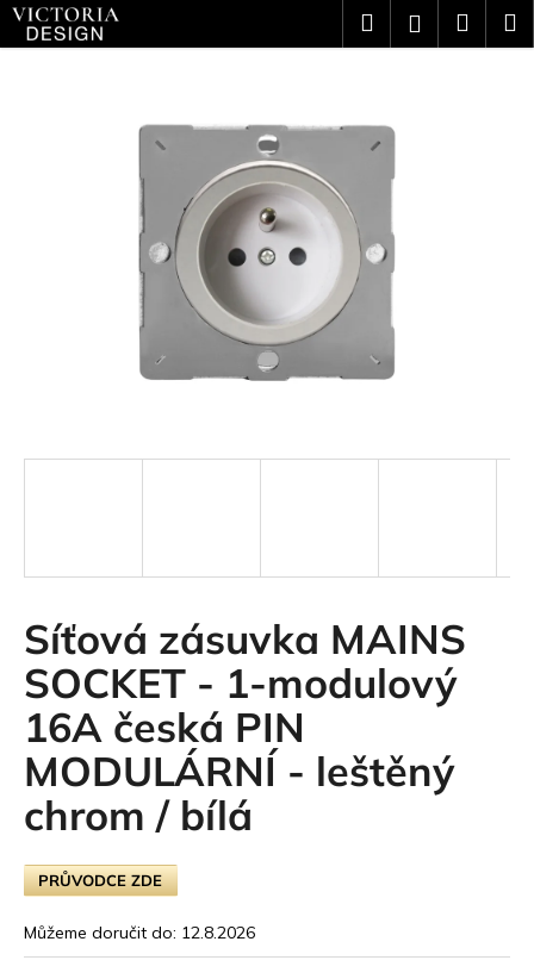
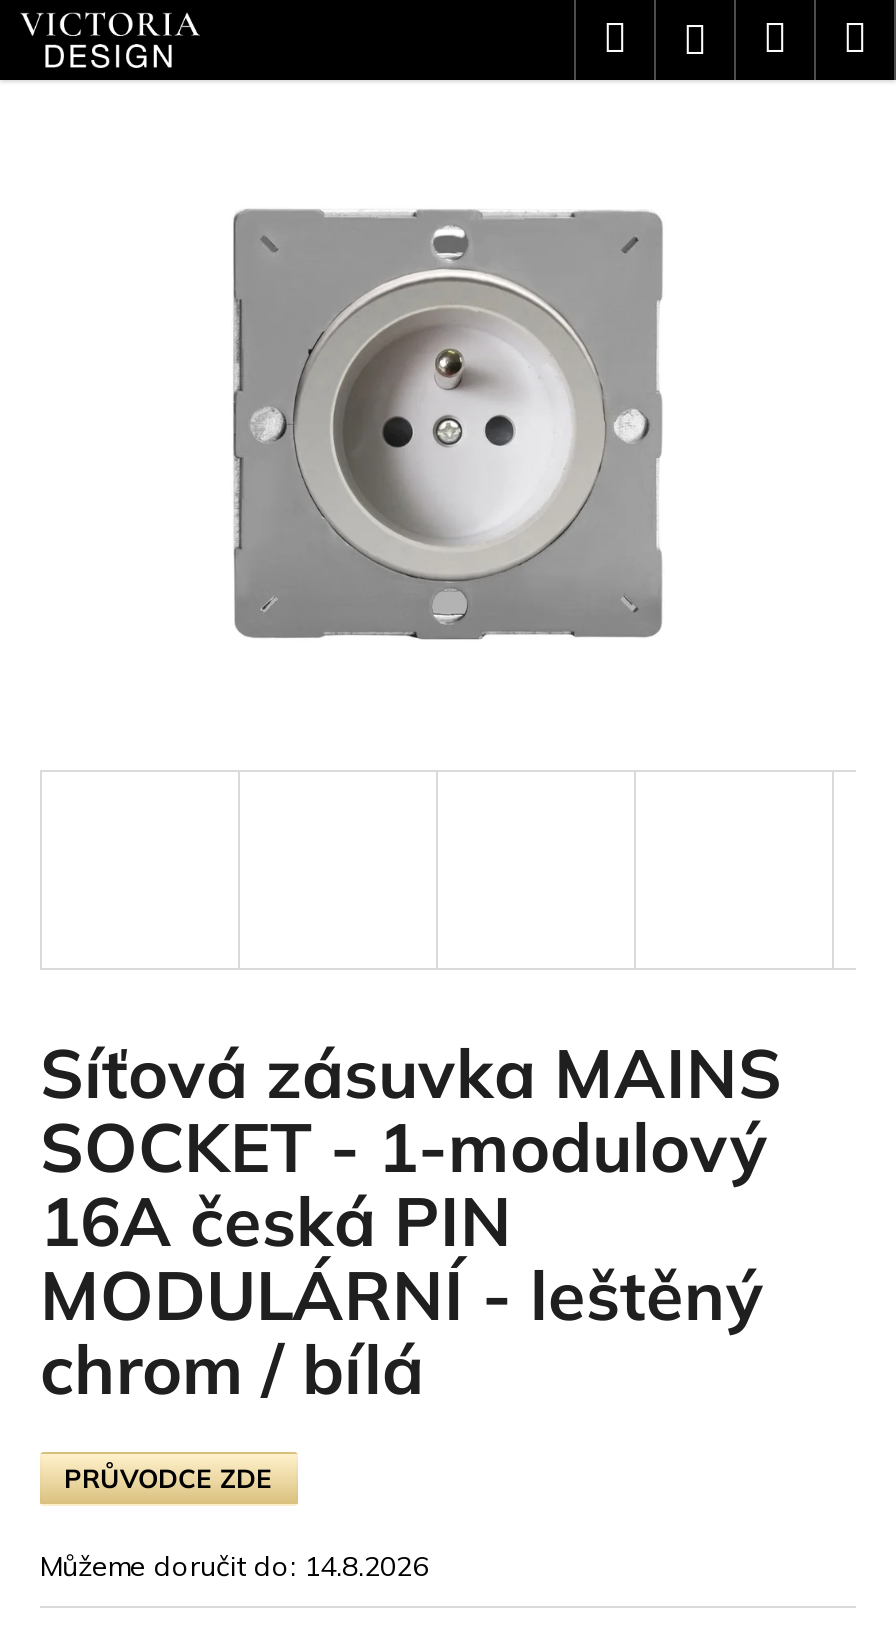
[24,921,255,943] Můžeme doručit do: 12.8.2026 -> [40,1547,428,1583] Můžeme doručit do: 14.8.2026

